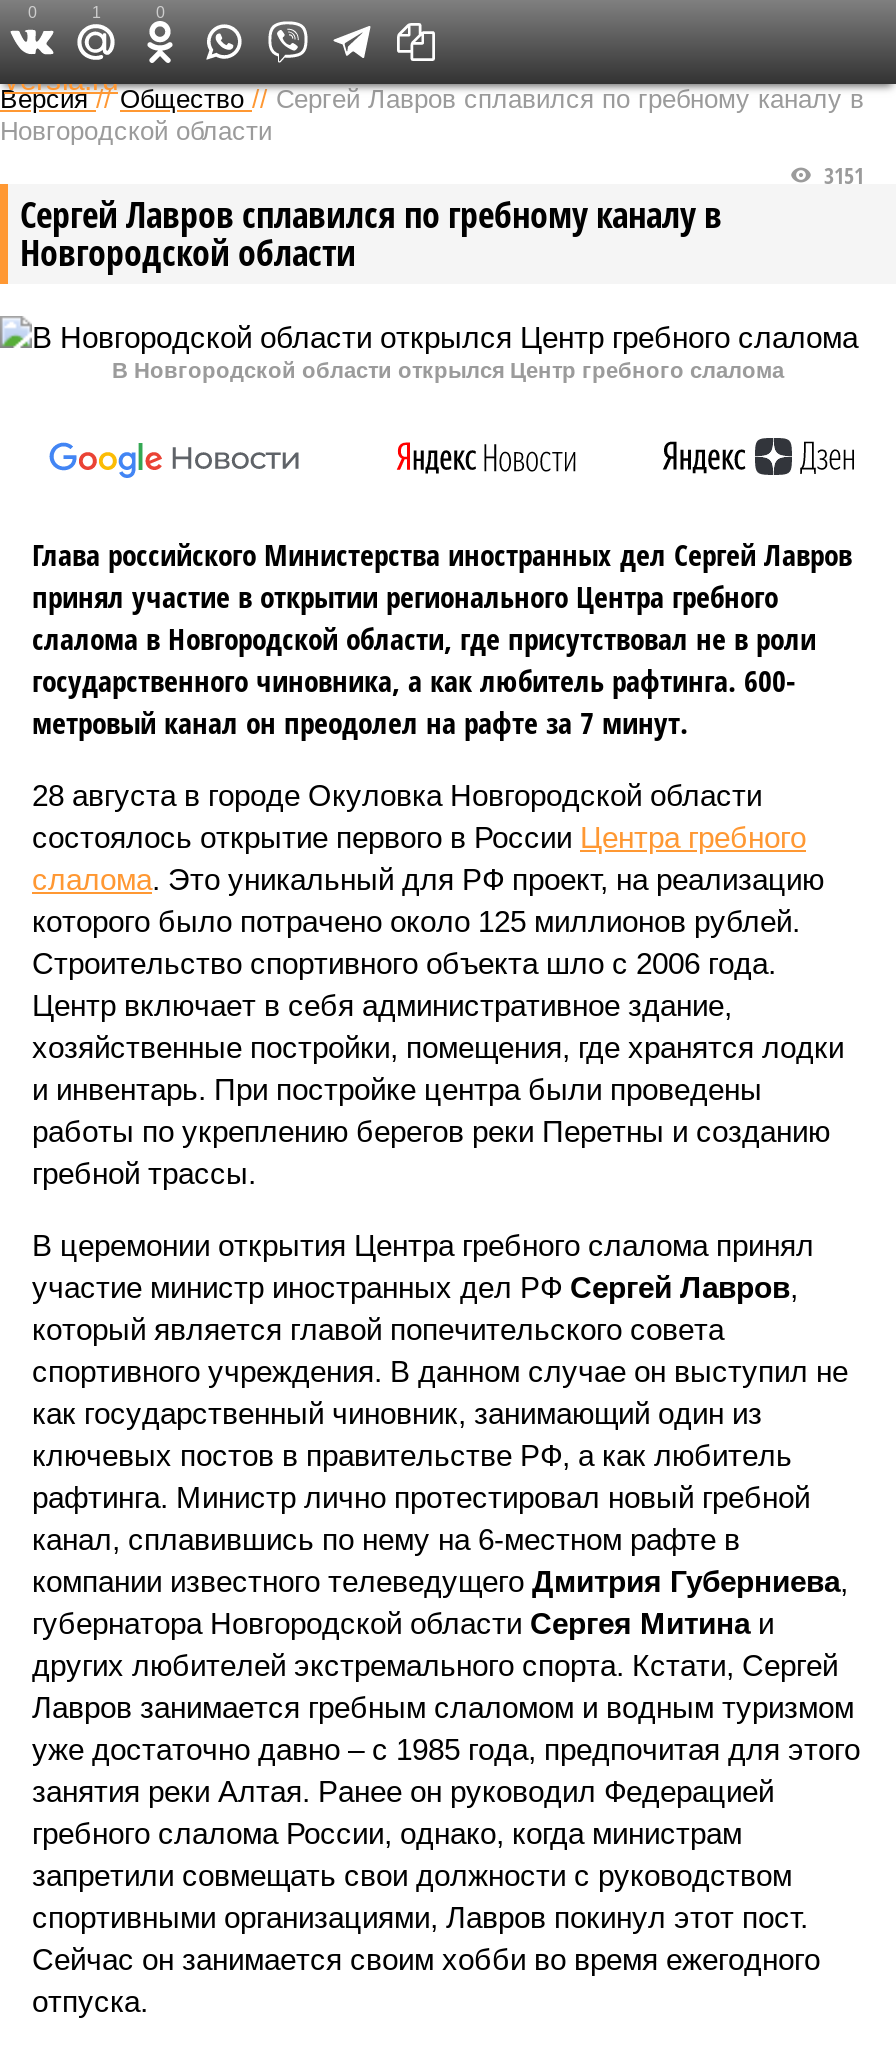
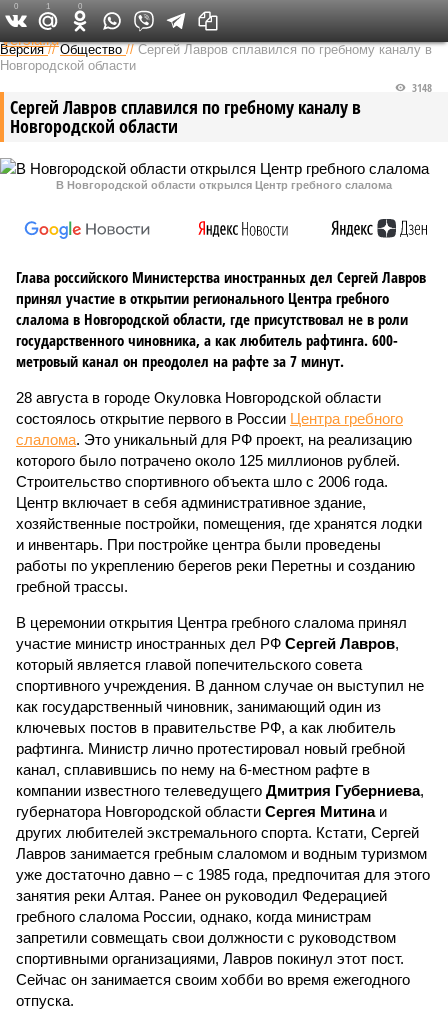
[818,160,864,190] 3151 -> [409,80,432,95] 3148

